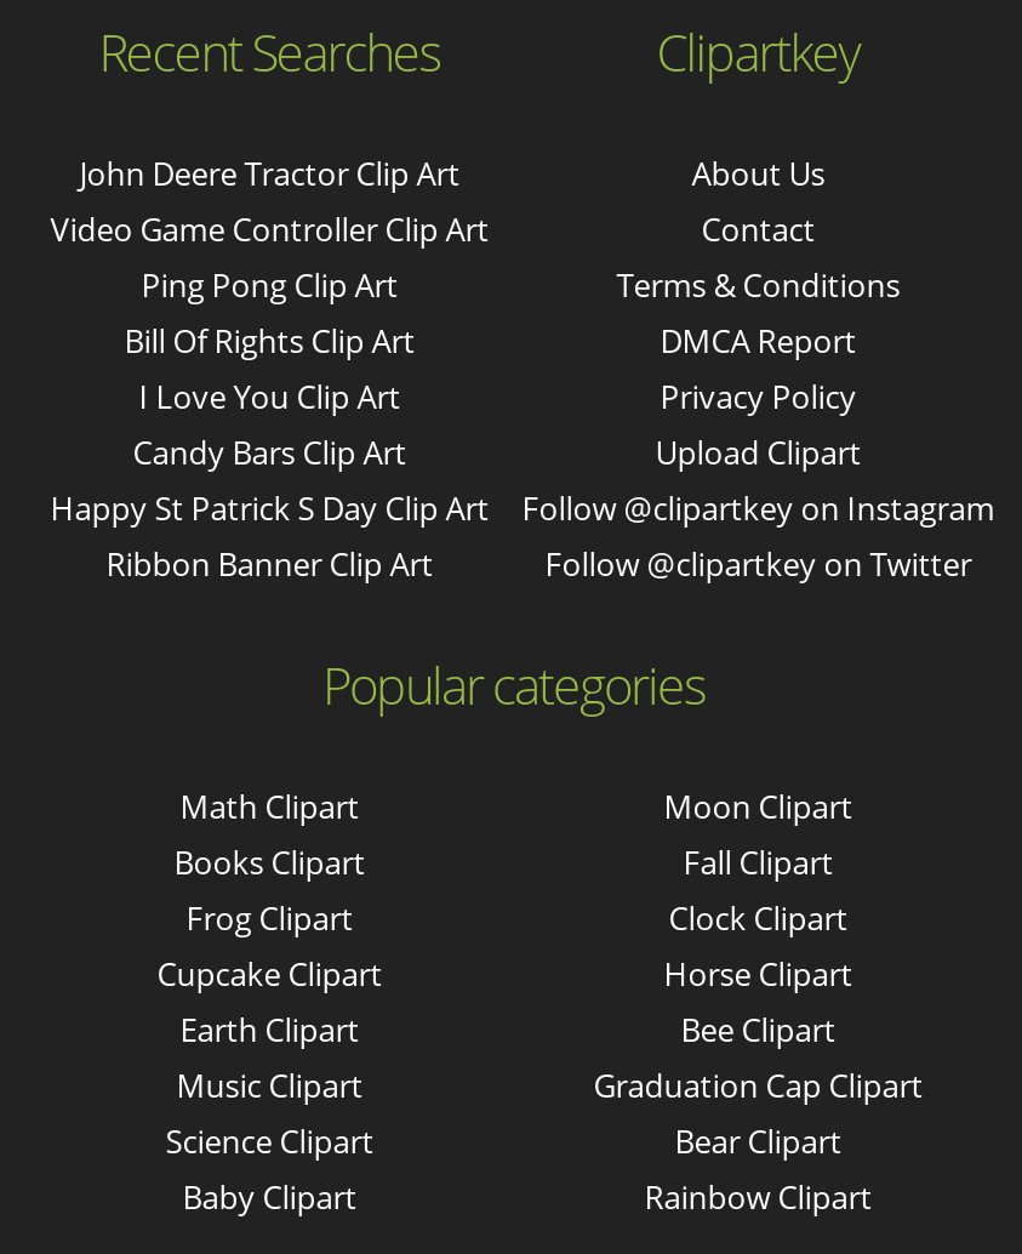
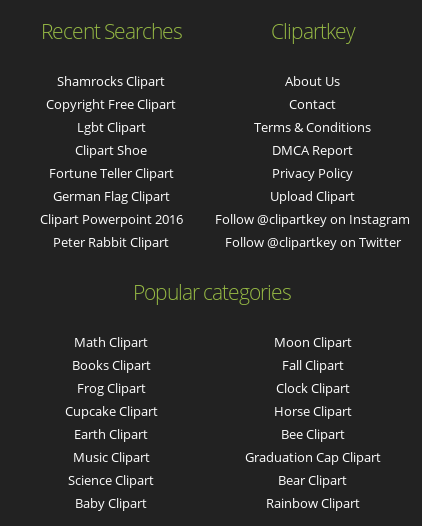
[50,152,489,586] John Deere Tractor Clip Art | Video Game Controller Clip Art | Ping Pong Clip Art | Bill Of Rights Clip Art | I Love You Clip Art | Candy Bars Clip Art | Happy St Patrick S Day Clip Art | Ribbon Banner Clip Art -> [40,72,183,251] Shamrocks Clipart | Copyright Free Clipart | Lgbt Clipart | Clipart Shoe | Fortune Teller Clipart | German Flag Clipart | Clipart Powerpoint 2016 | Peter Rabbit Clipart

